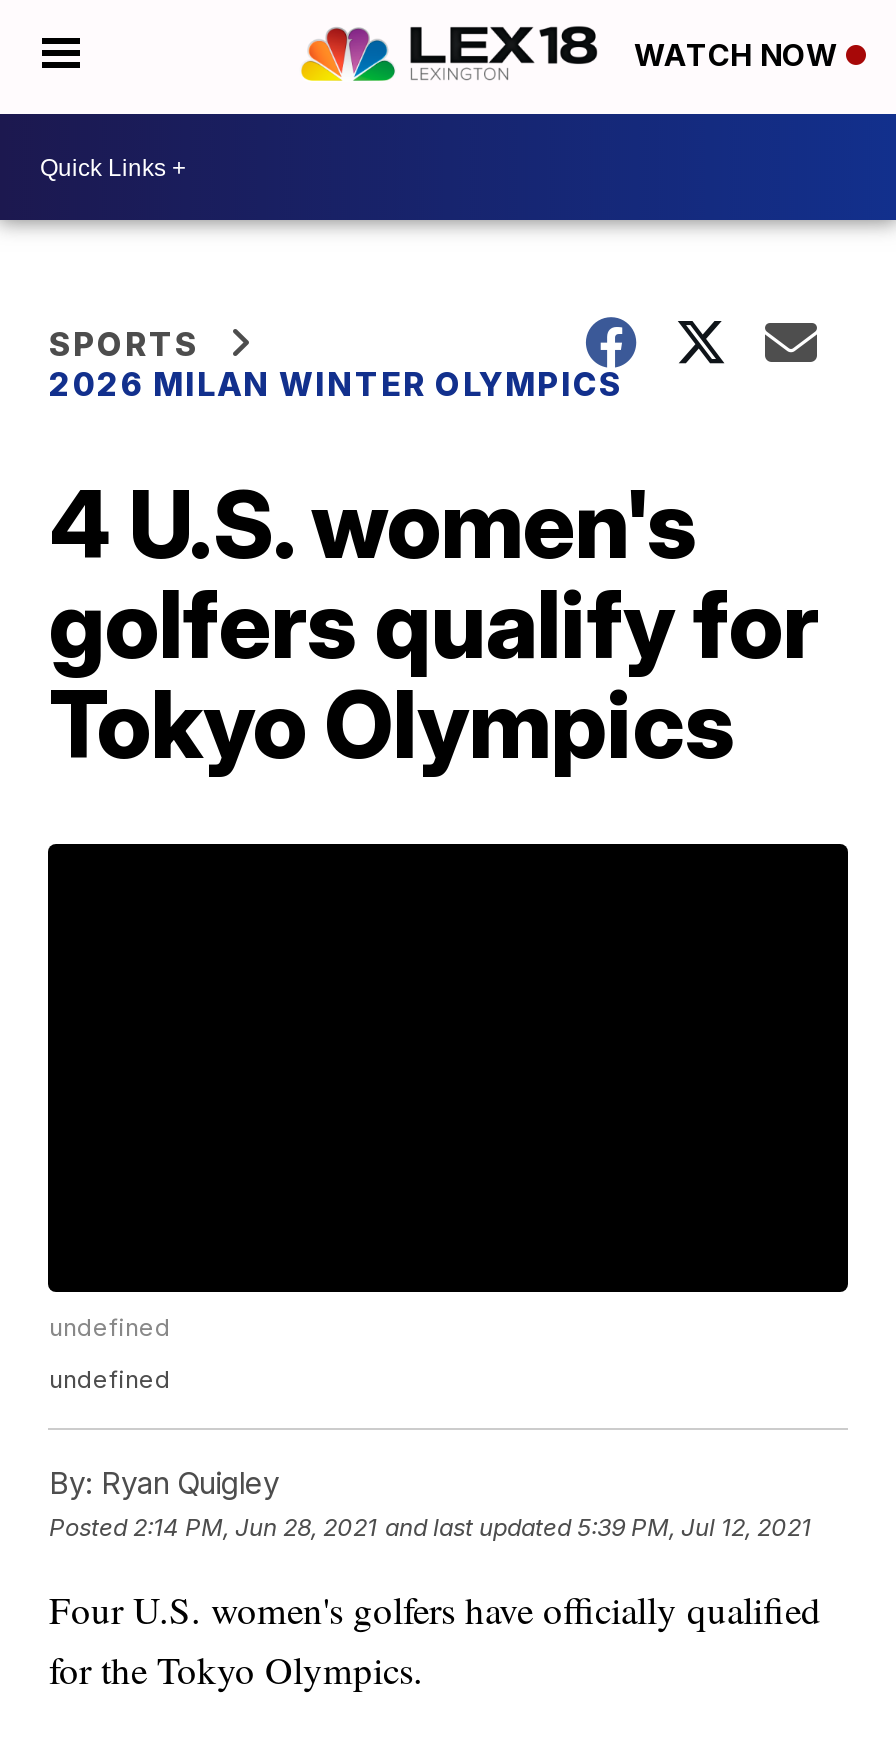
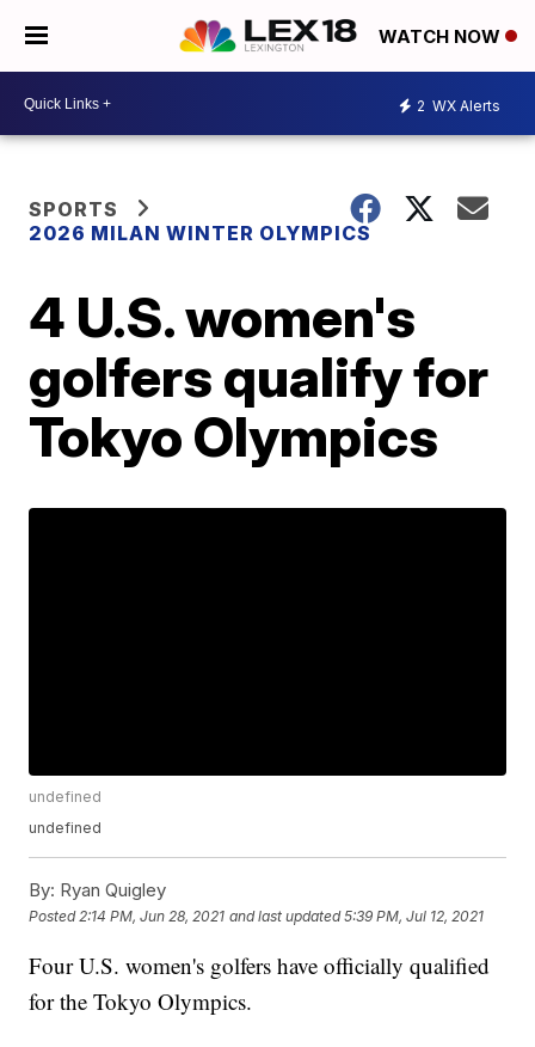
none -> [417,96,500,114] 2 WX Alerts

